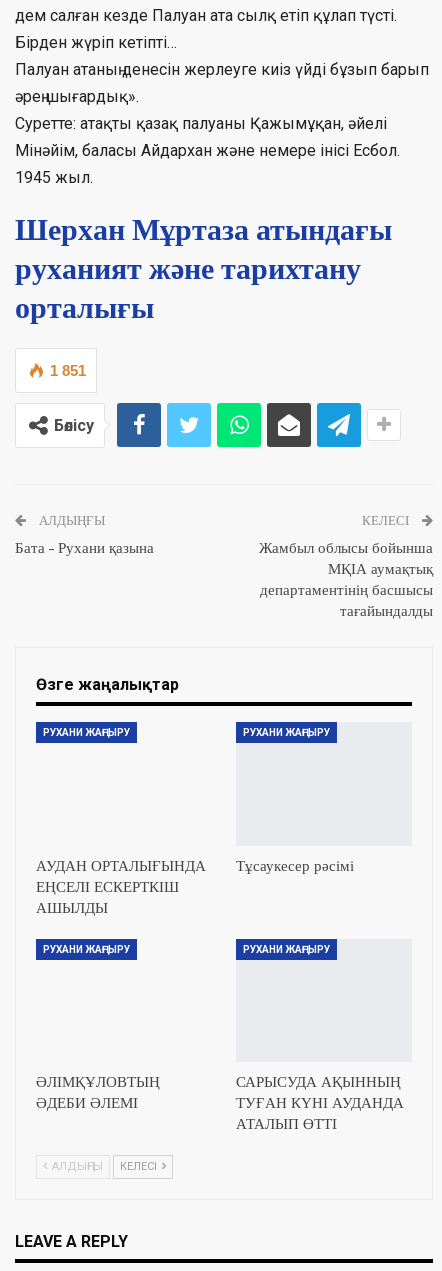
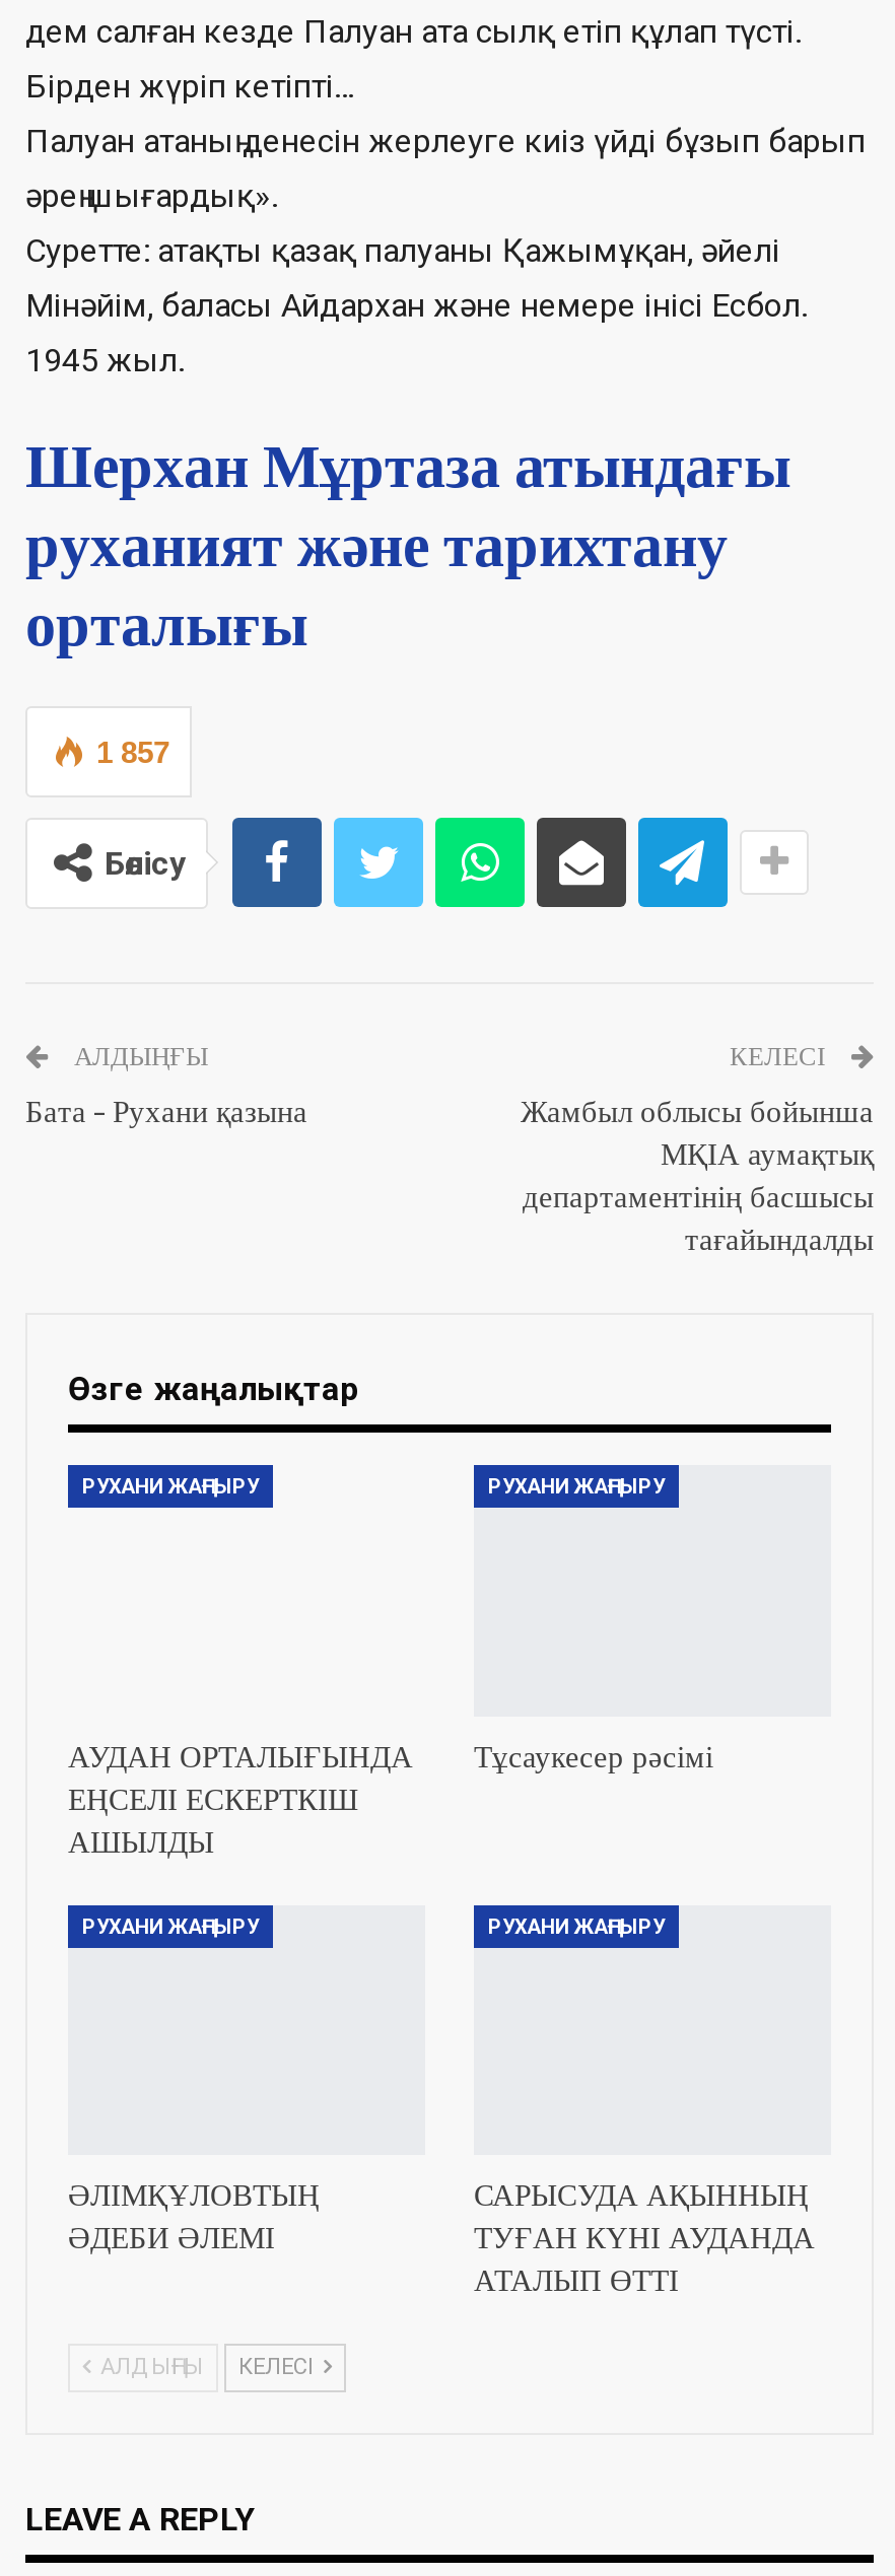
[50,362,86,379] 1 851 -> [96,734,169,769] 1 857

